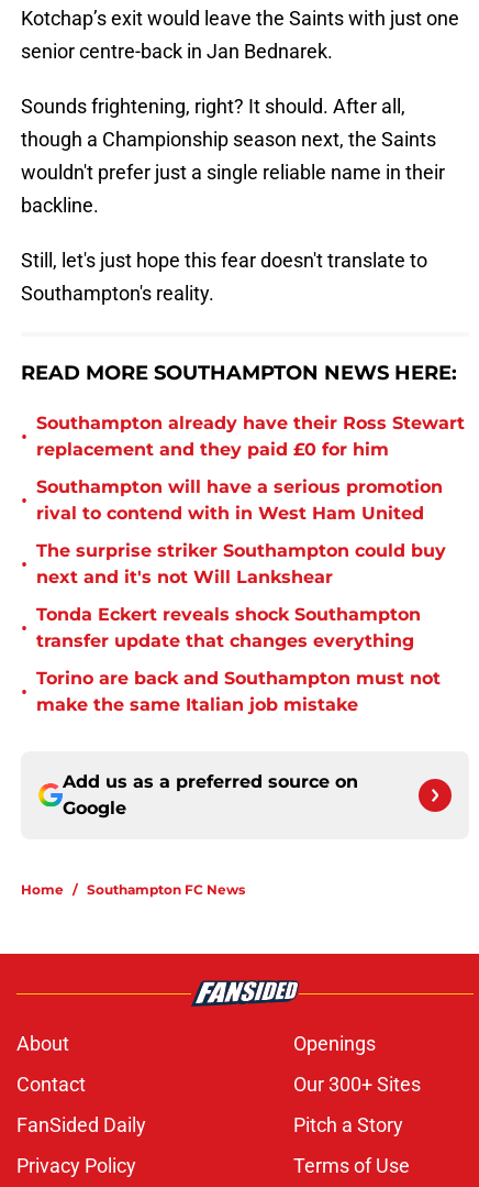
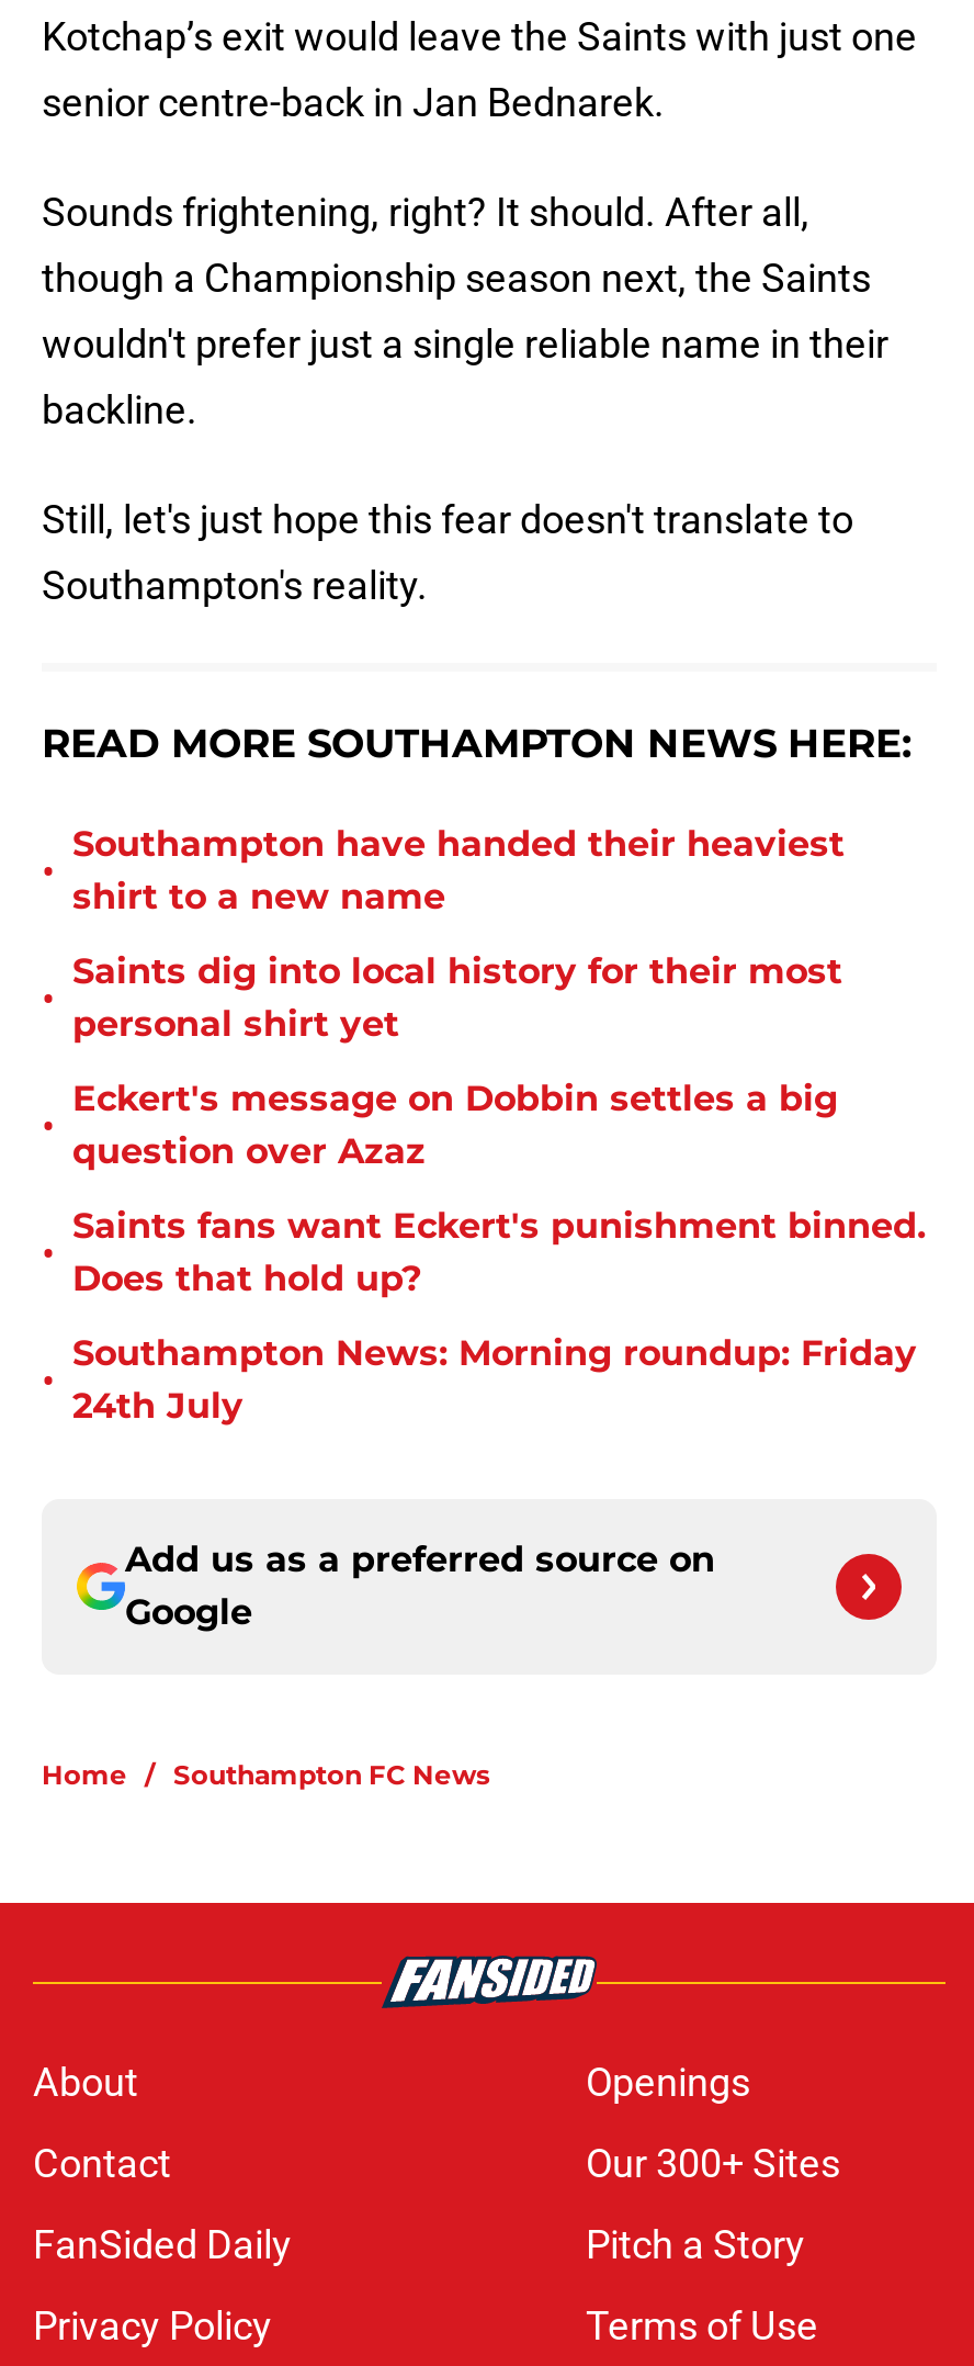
[36,413,465,460] Southampton already have their Ross Stewart | replacement and they paid £0 for him -> [72,823,845,917] Southampton have handed their heaviest | shirt to a new name
[36,476,443,524] Southampton will have a serious promotion | rival to contend with in West Ham United -> [72,950,842,1045] Saints dig into local history for their most | personal shirt yet
[36,540,446,587] The surprise striker Southampton could buy | next and it's not Will Lankshear -> [72,1078,838,1172] Eckert's message on Dobbin settles a big | question over Azaz
[36,604,421,651] Tonda Eckert reveals shock Southampton | transfer update that changes everything -> [72,1205,926,1299] Saints fans want Eckert's punishment binned. | Does that hold up?
[36,668,441,715] Torino are back and Southampton must not | make the same Italian job mistake -> [72,1332,917,1427] Southampton News: Morning roundup: Friday | 24th July

